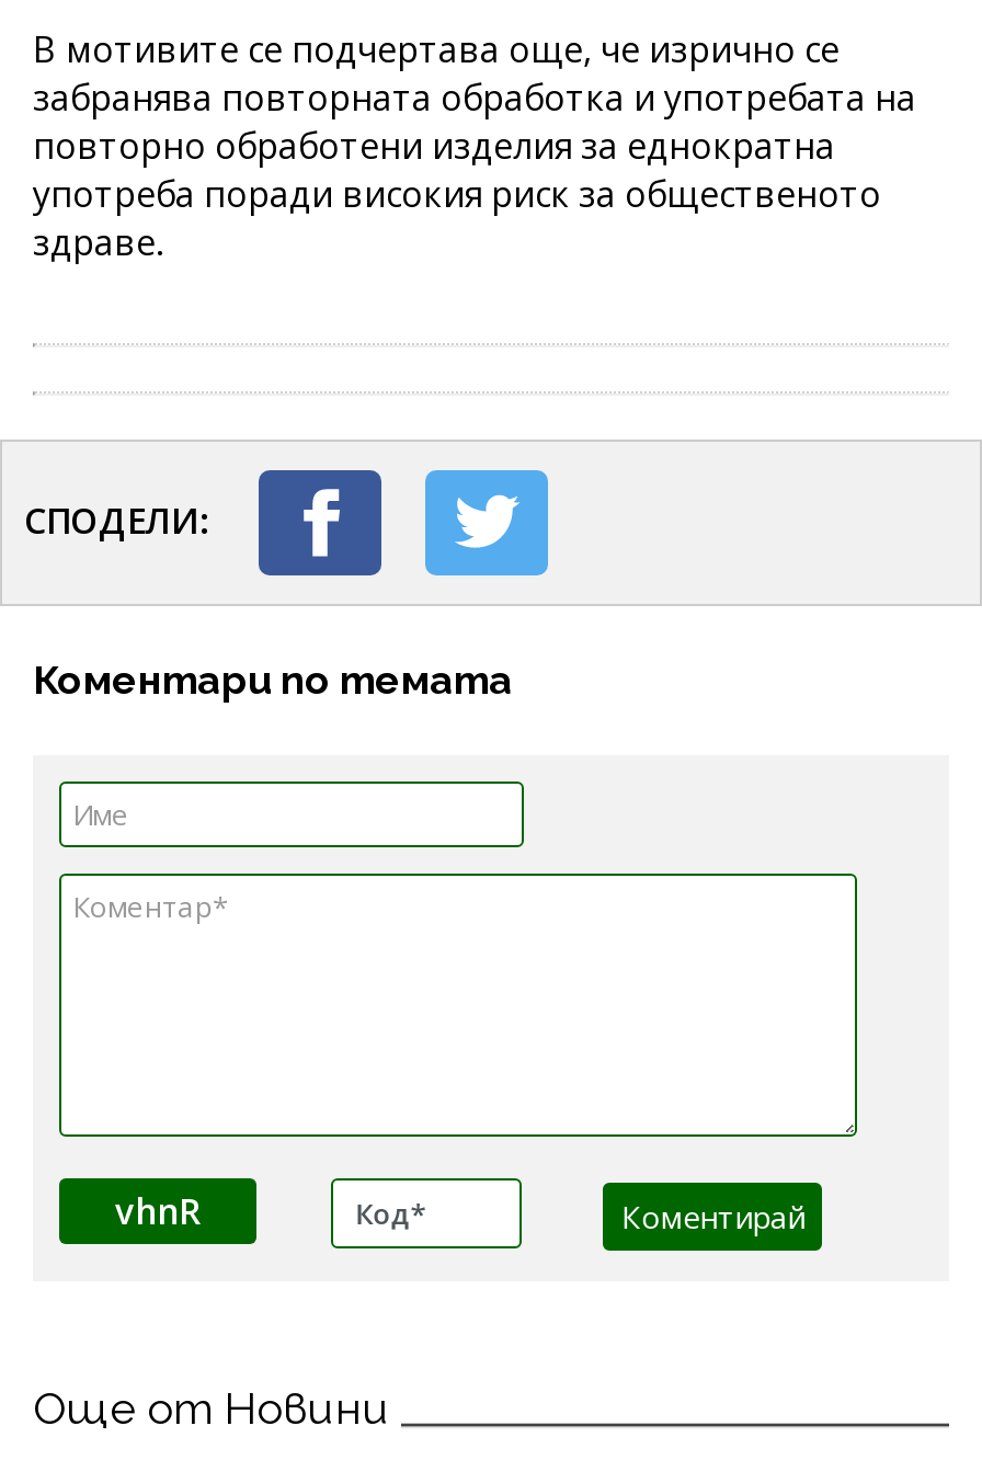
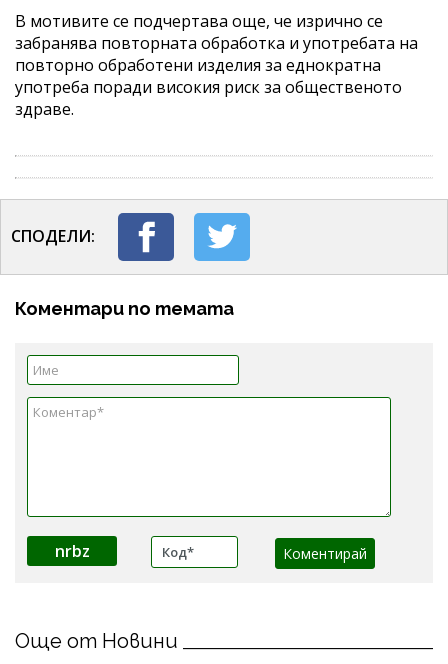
[115,1186,201,1235] vhnR -> [54,540,89,562] nrbz

